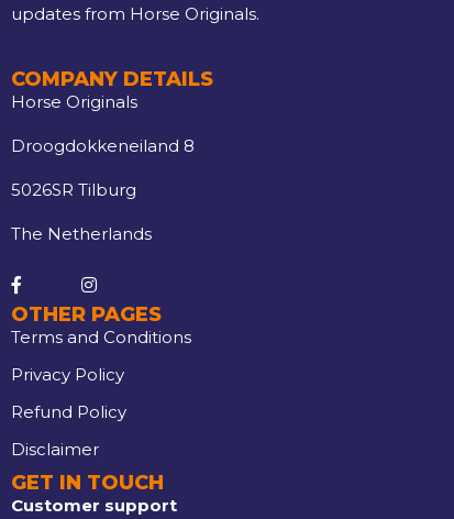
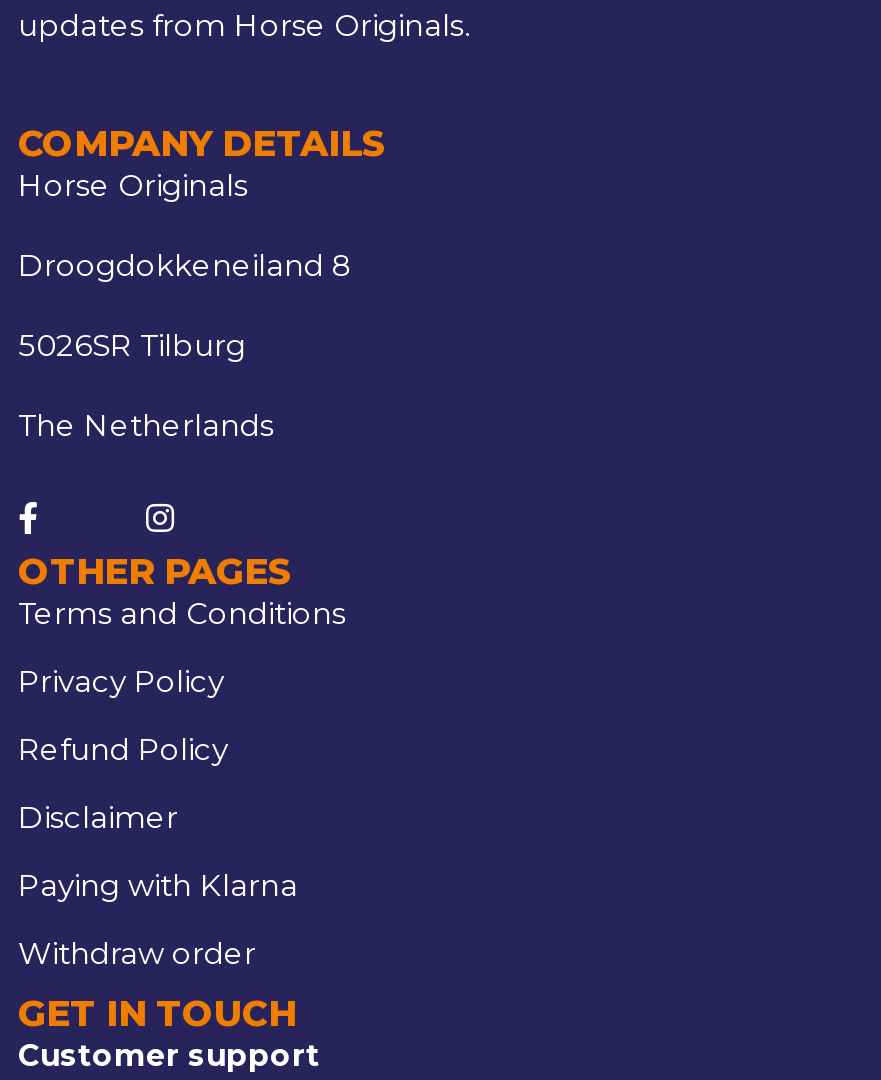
none -> [18,866,298,972] Paying with Klarna | Withdraw order

